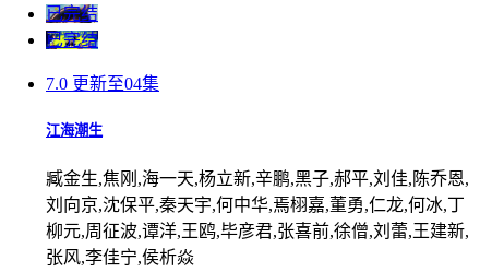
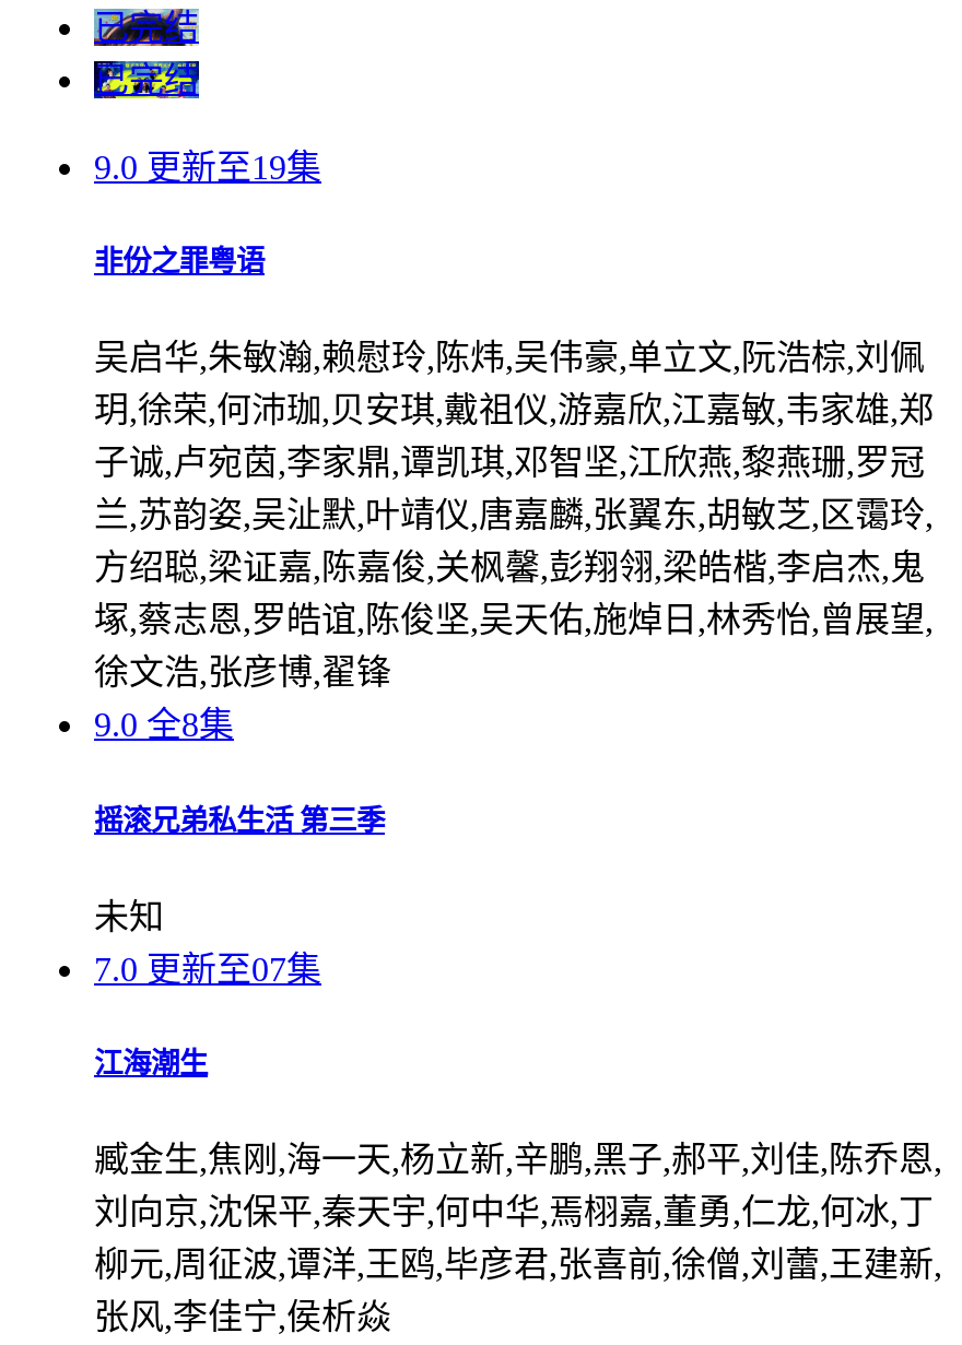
[46,74,159,93] 7.0 更新至04集 -> [94,149,934,987] 9.0 更新至19集 | 非份之罪粤语 | 吴启华,朱敏瀚,赖慰玲,陈炜,吴伟豪,单立文,阮浩棕,刘佩 | 玥,徐荣,何沛珈,贝安琪,戴祖仪,游嘉欣,江嘉敏,韦家雄,郑 | 子诚,卢宛茵,李家鼎,谭凯琪,邓智坚,江欣燕,黎燕珊,罗冠 | 兰,苏韵姿,吴沚默,叶靖仪,唐嘉麟,张翼东,胡敏芝,区霭玲, | 方绍聪,梁证嘉,陈嘉俊,关枫馨,彭翔翎,梁皓楷,李启杰,鬼 | 塚,蔡志恩,罗皓谊,陈俊坚,吴天佑,施焯日,林秀怡,曾展望, | 徐文浩,张彦博,翟锋 | 9.0 全8集 | 摇滚兄弟私生活 第三季 | 未知 | 7.0 更新至07集

